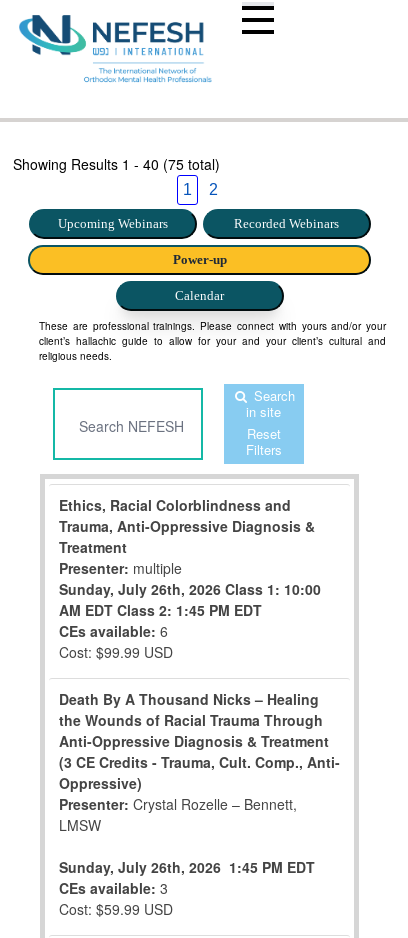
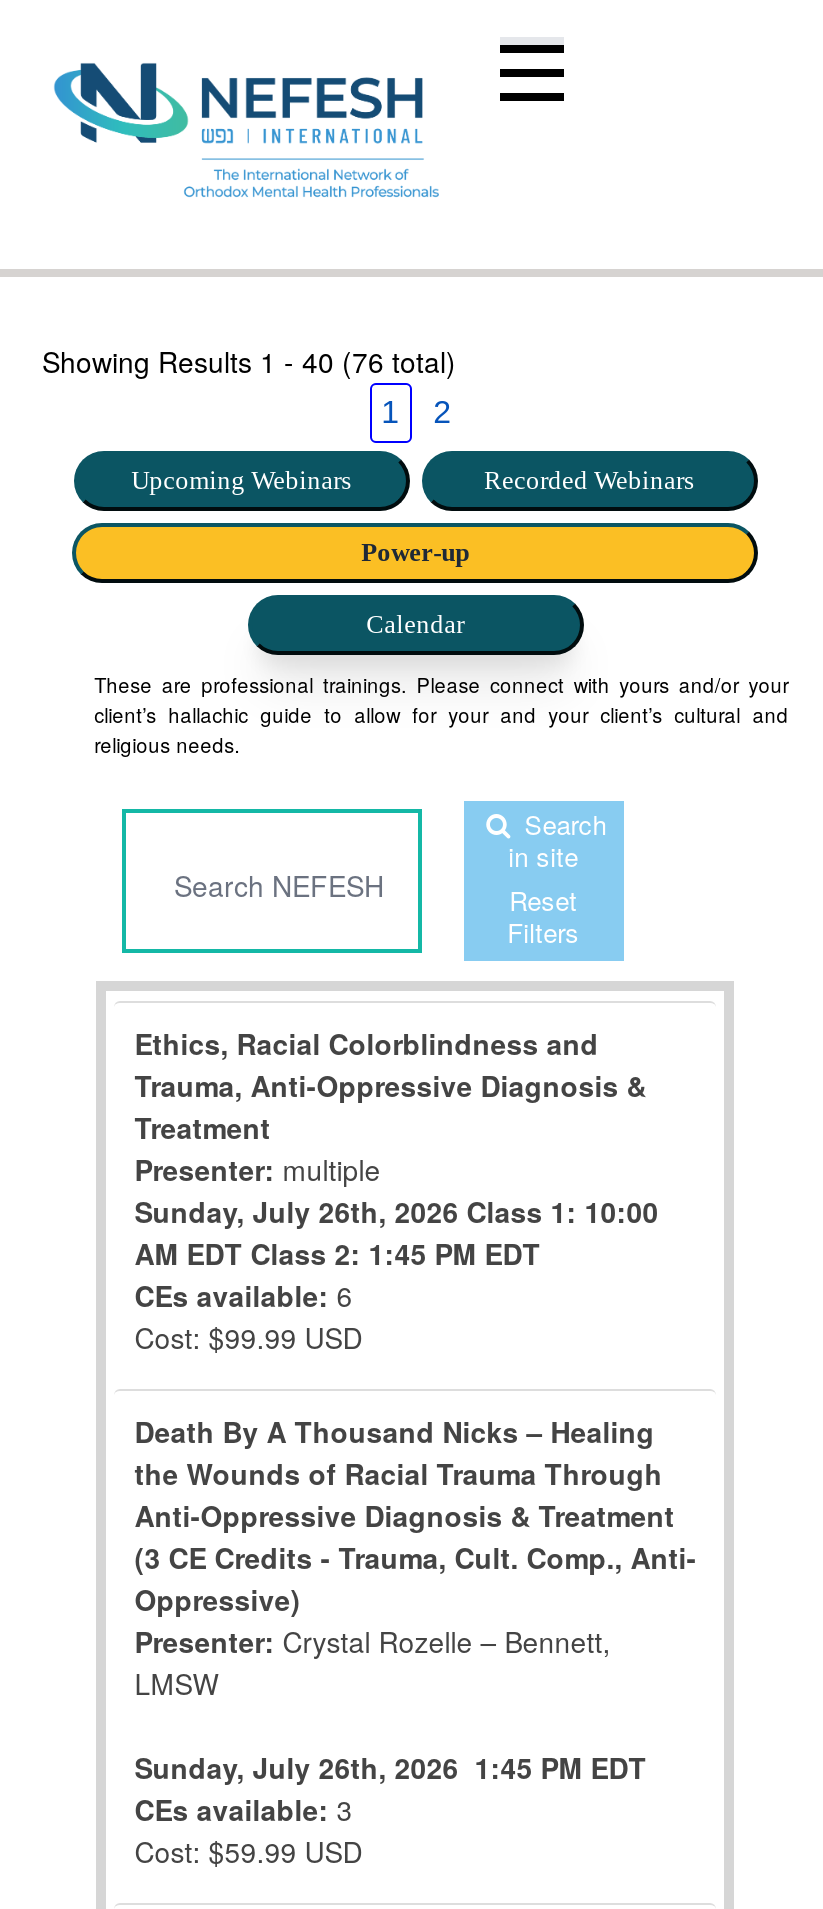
[13,154,220,174] Showing Results 1 - 40 (75 total) -> [42,341,456,381] Showing Results 1 - 40 (76 total)

